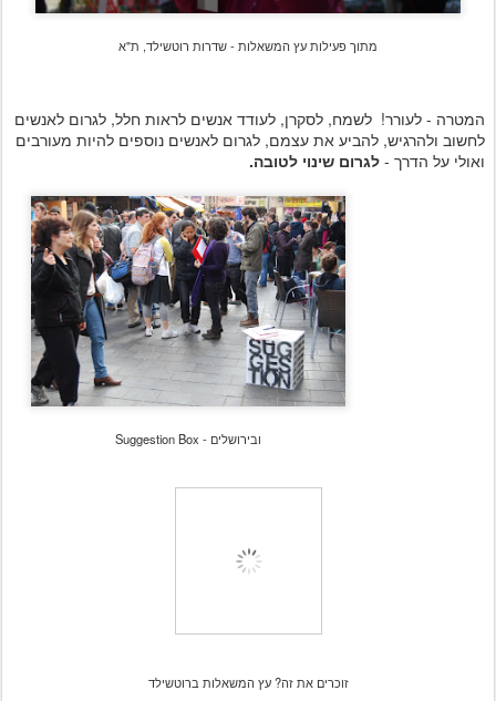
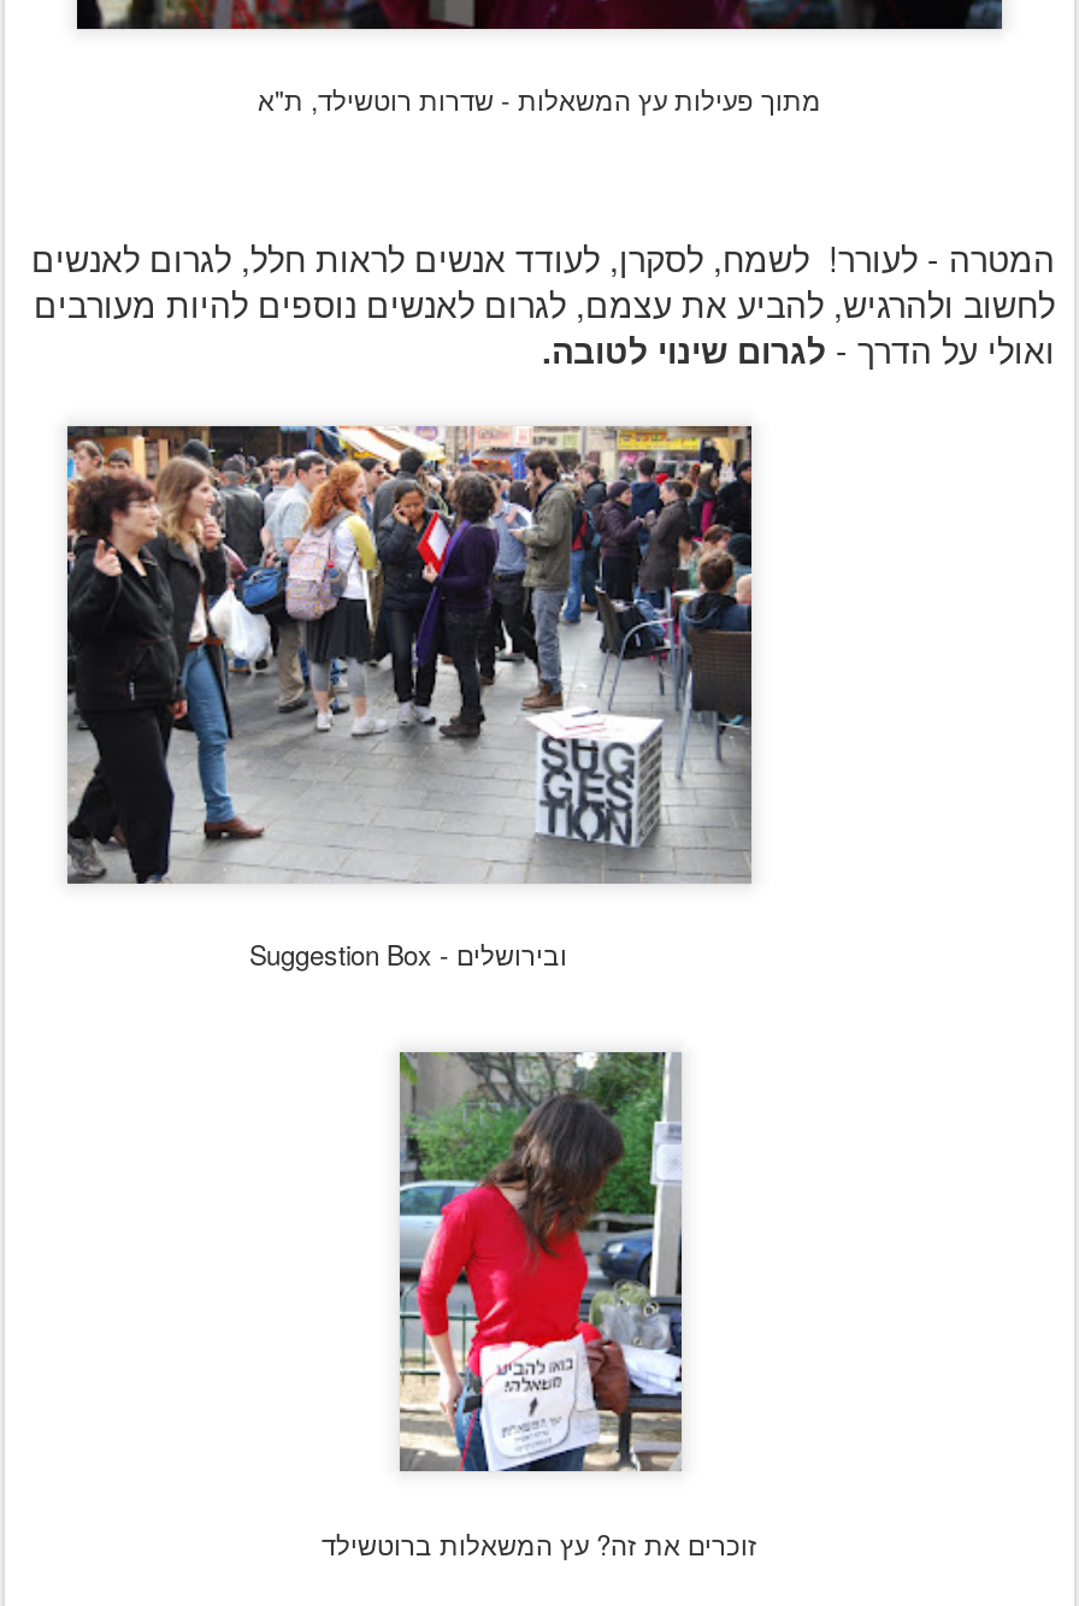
none -> [397,1050,686,1474] [image]

